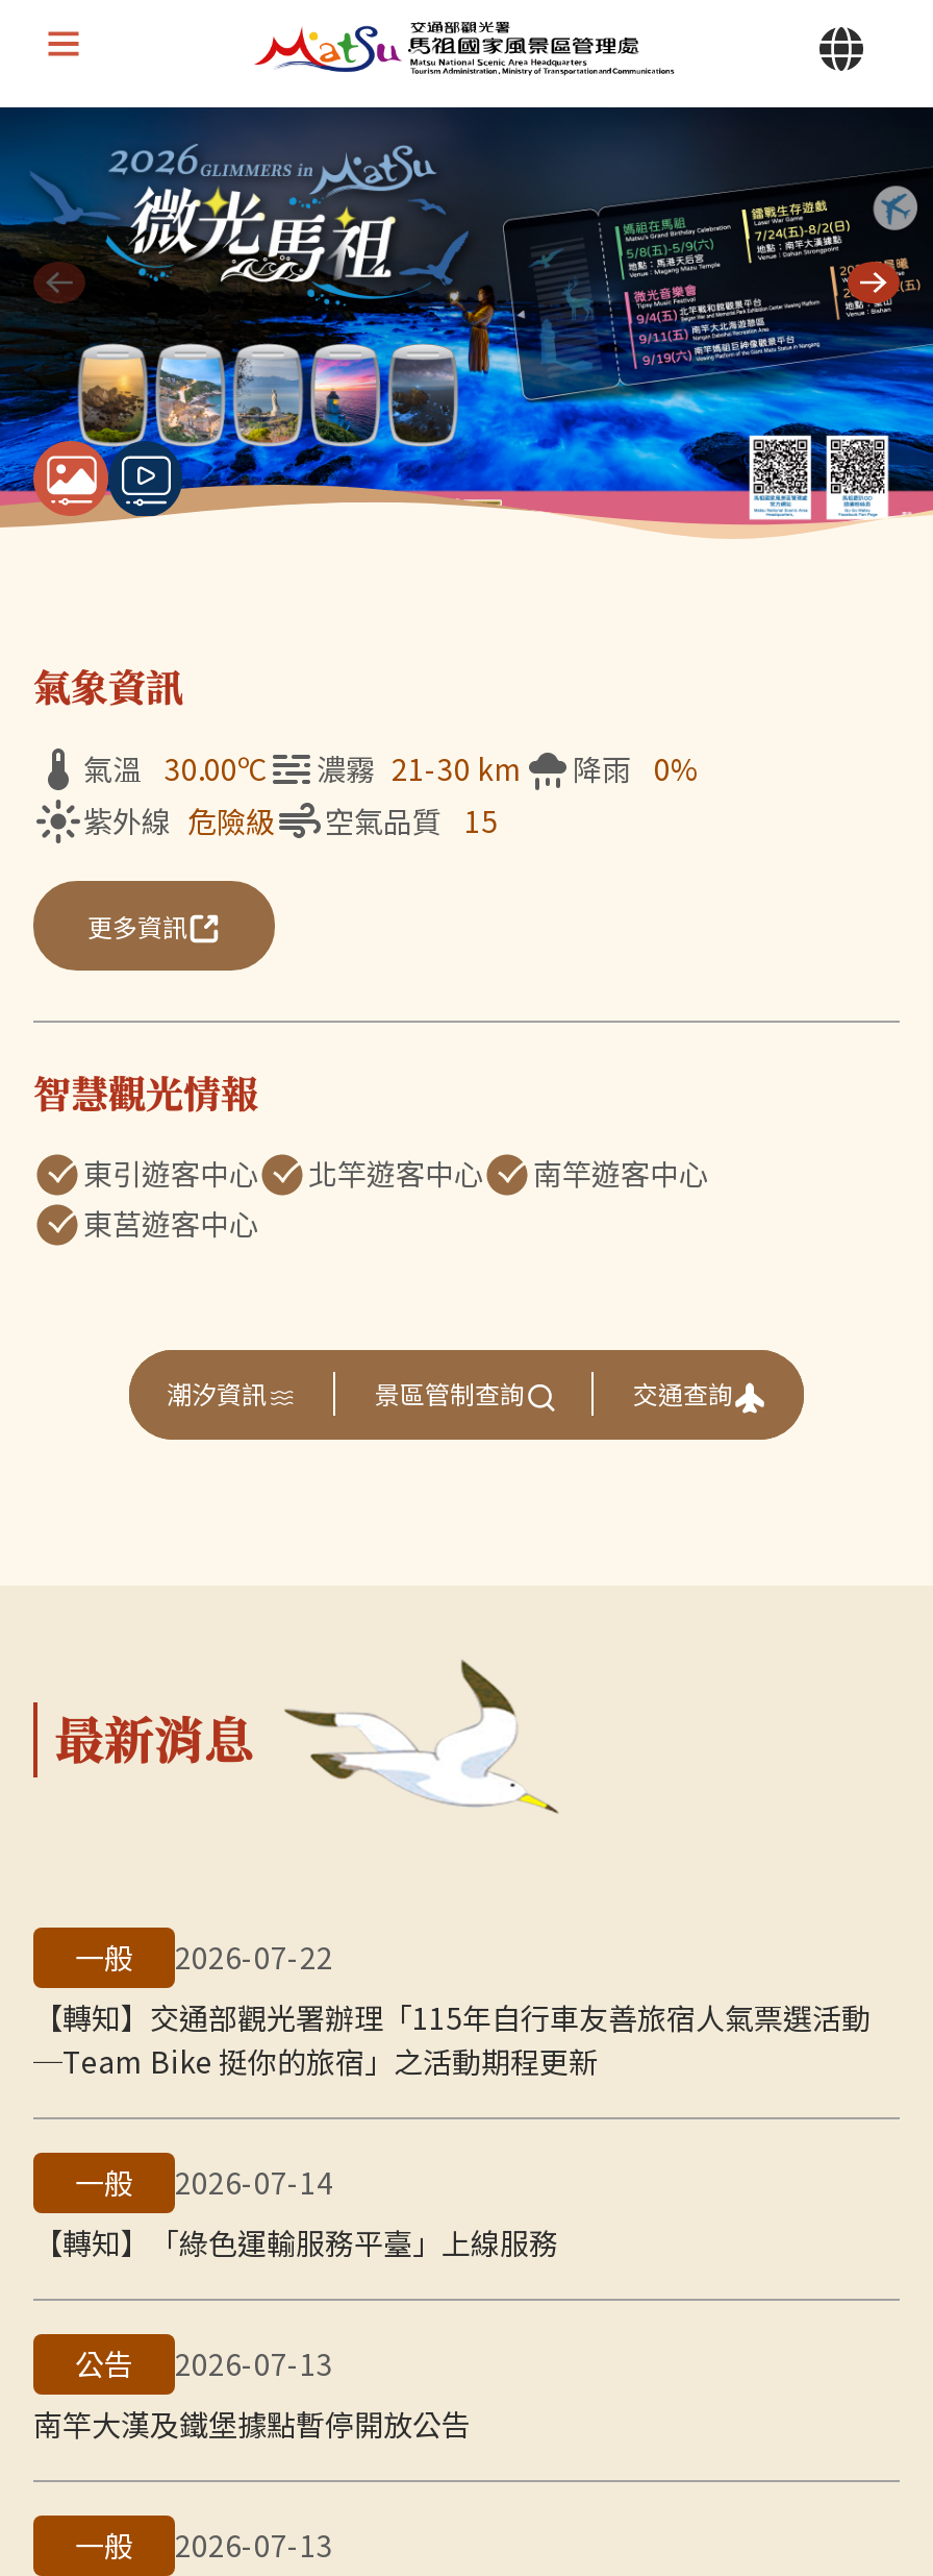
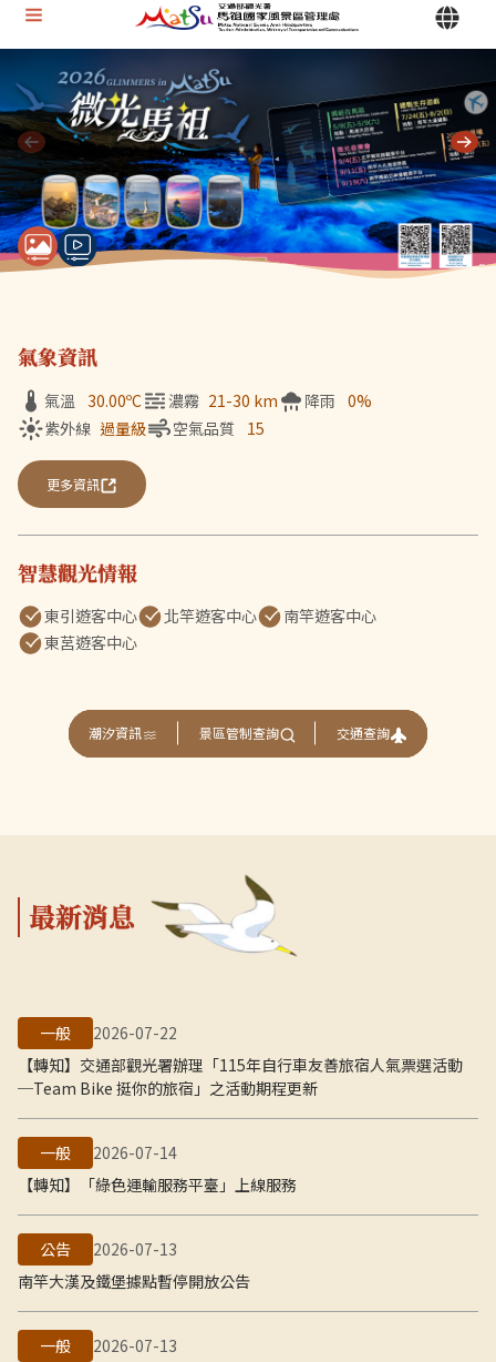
[83,800,275,842] 紫外線 危險級 -> [44,417,146,439] 紫外線 過量級

